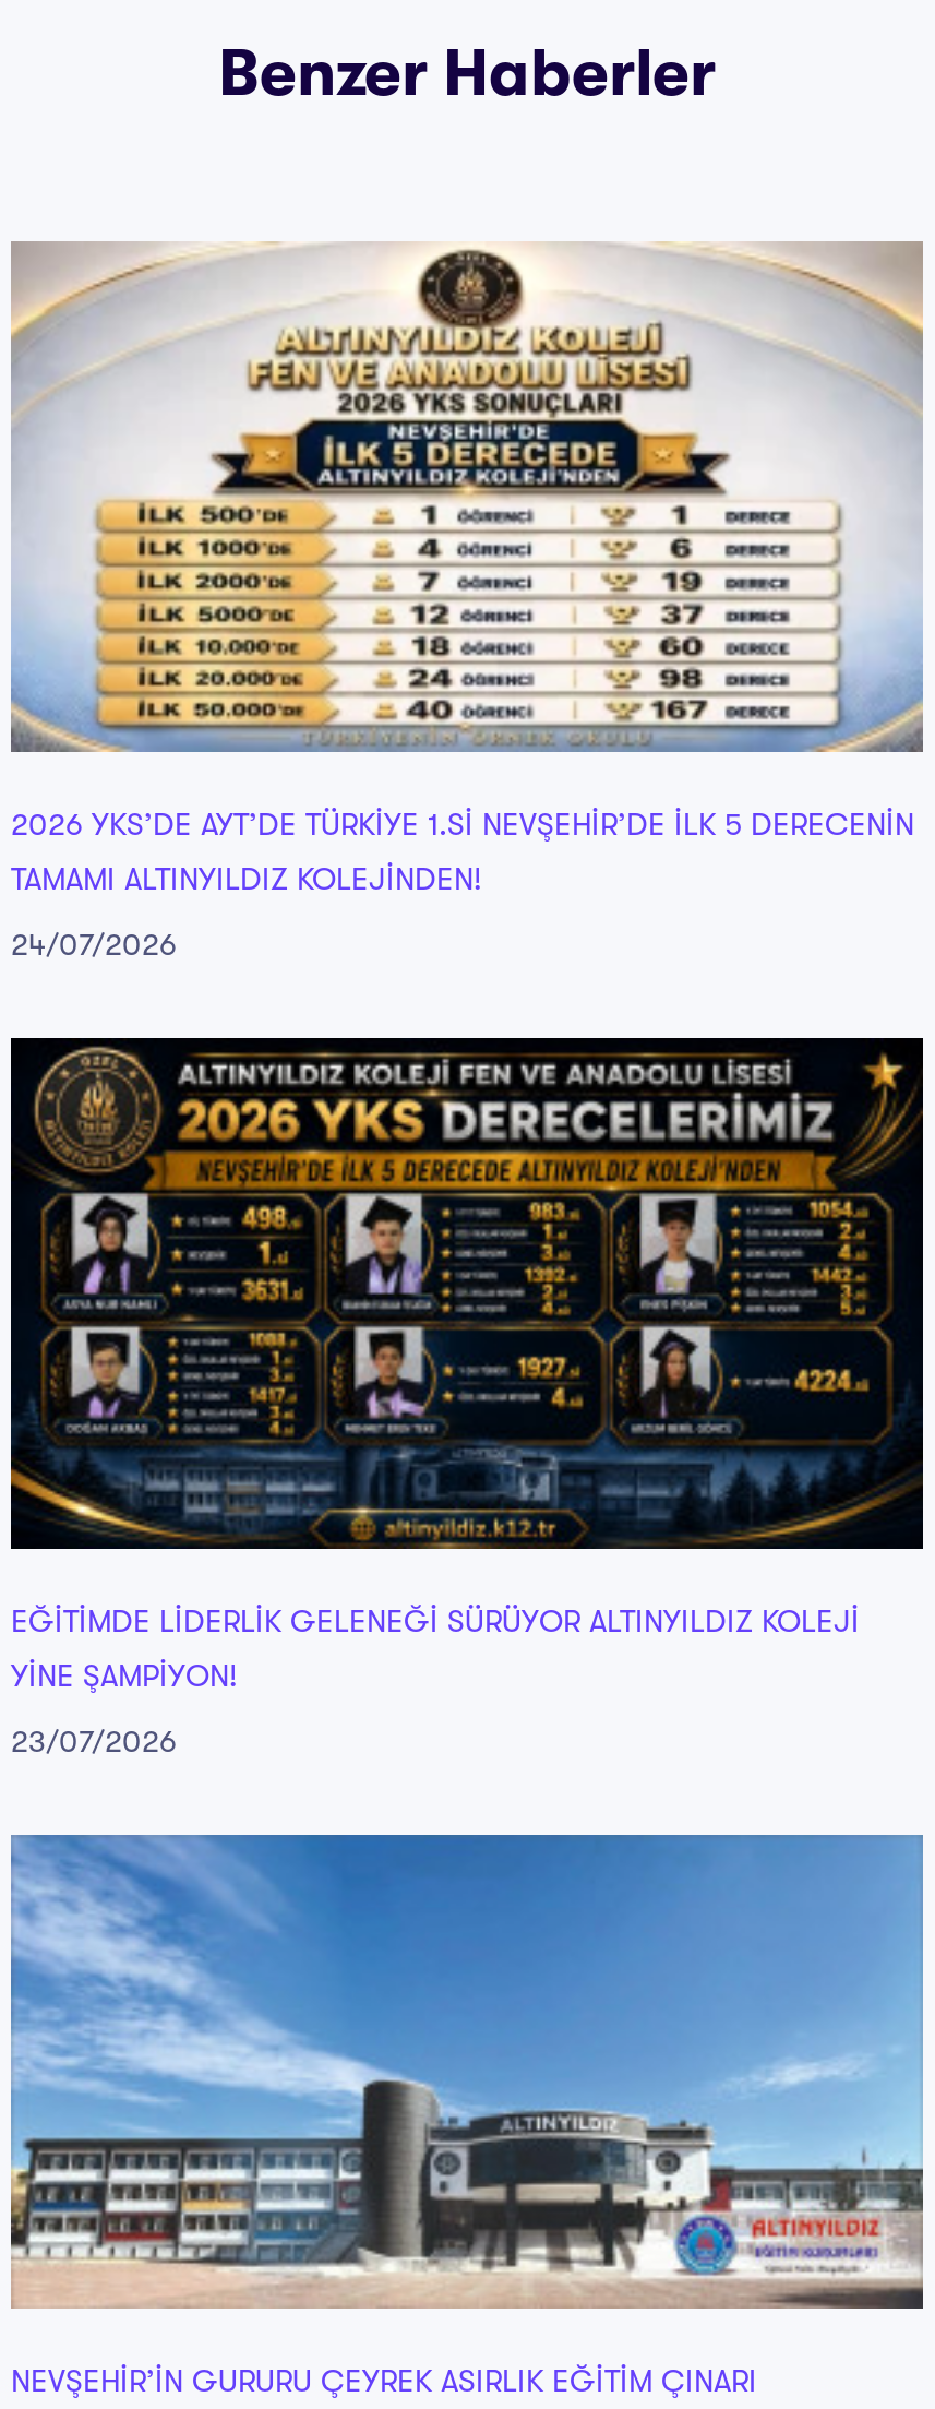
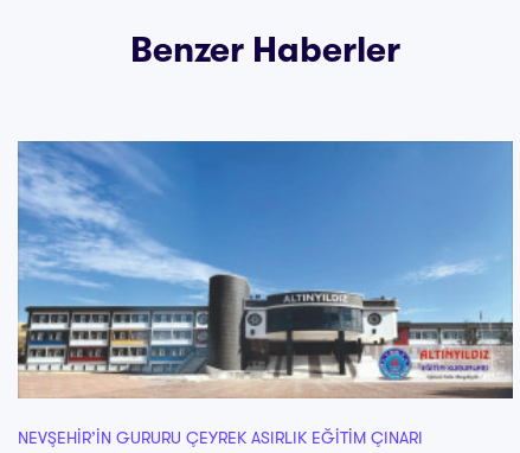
[9,241,925,962] [image] | 2026 YKS’DE AYT’DE TÜRKİYE 1.Sİ NEVŞEHİR’DE İLK 5 DERECENİN | TAMAMI ALTINYILDIZ KOLEJİNDEN! | 24/07/2026 -> none
[9,1036,925,1759] [image] | EĞİTİMDE LİDERLİK GELENEĞİ SÜRÜYOR ALTINYILDIZ KOLEJİ | YİNE ŞAMPİYON! | 23/07/2026 -> none

